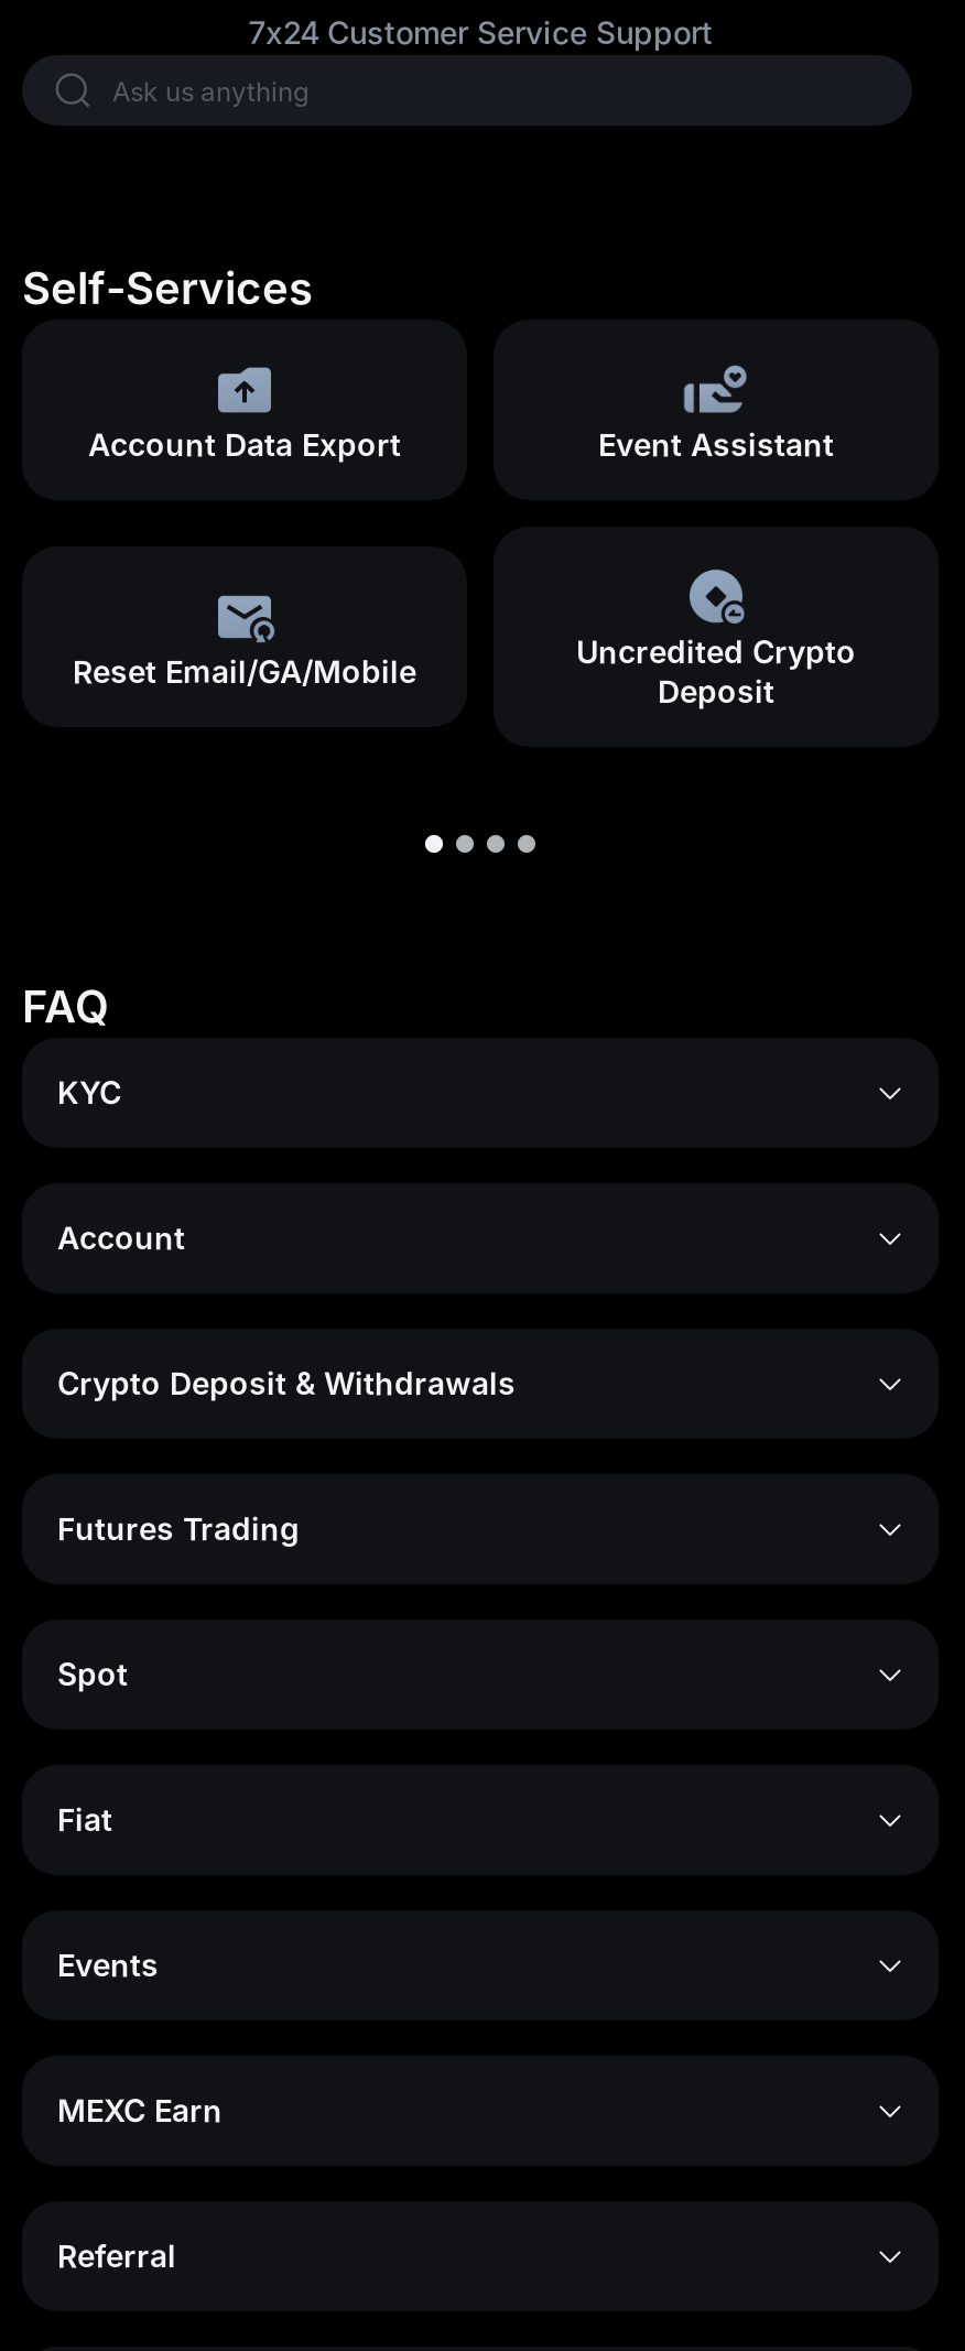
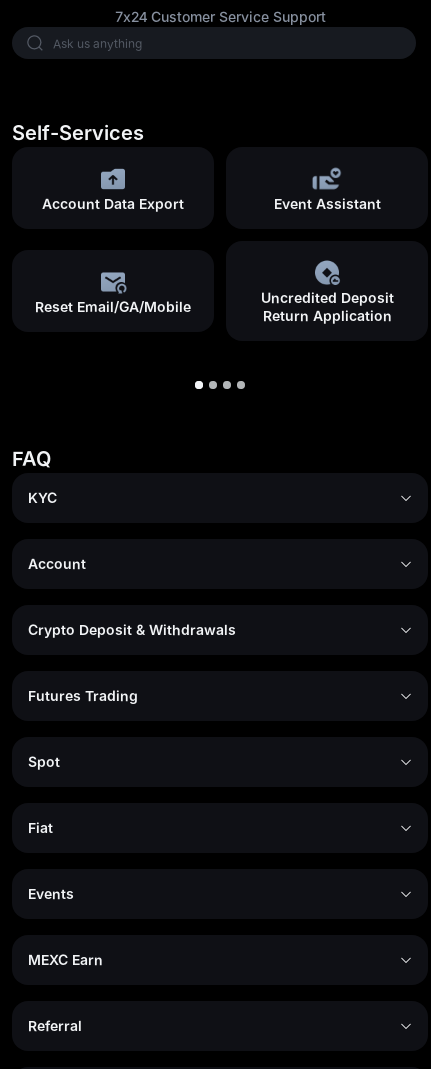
[576,632,856,709] Uncredited Crypto | Deposit -> [260,289,393,324] Uncredited Deposit | Return Application

